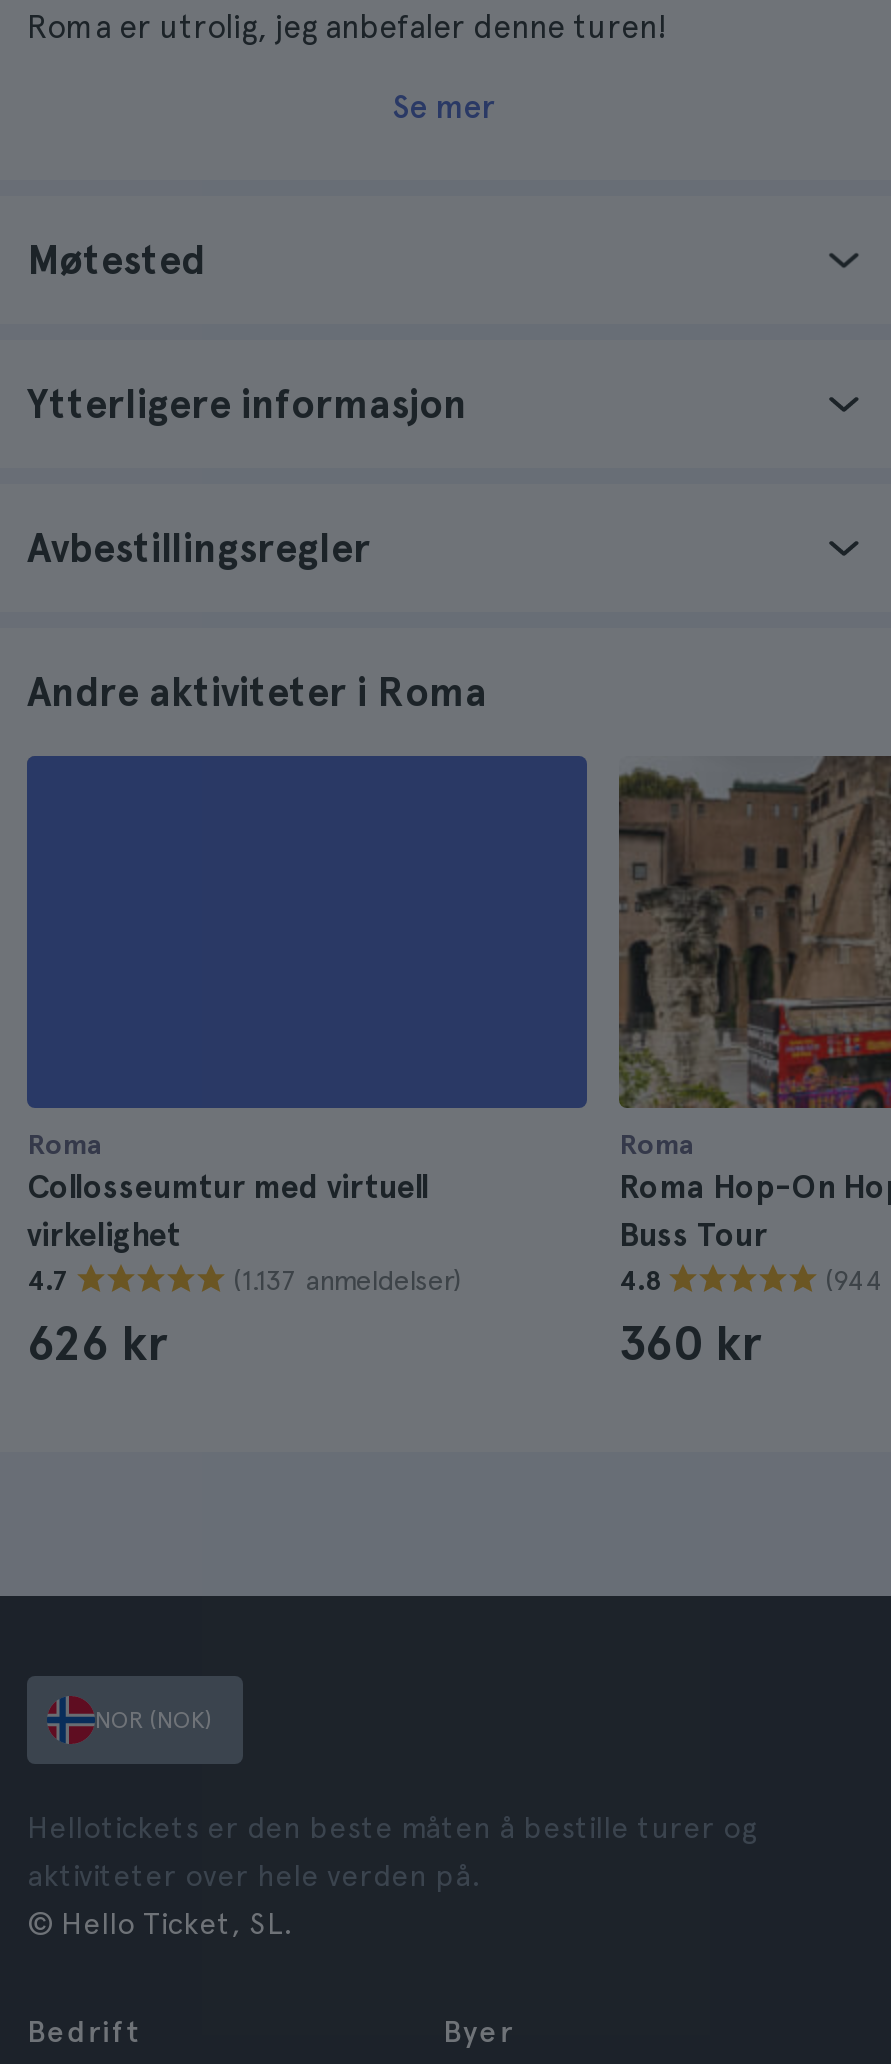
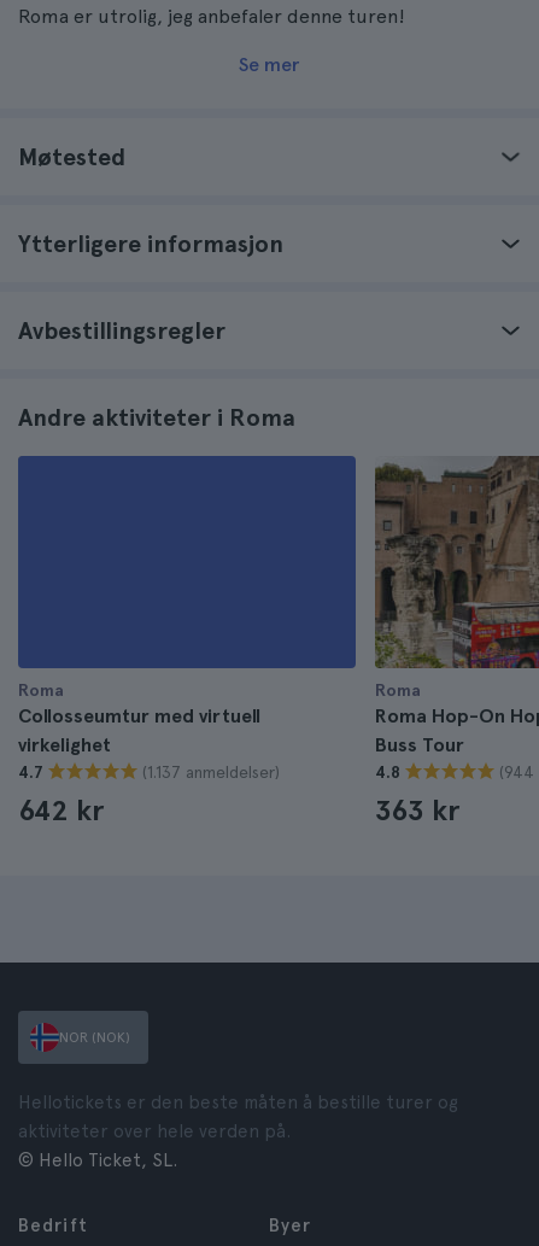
[27,1314,167,1372] 626 kr -> [18,792,104,827] 642 kr
[619,1314,761,1372] 360 kr -> [375,792,459,827] 363 kr

